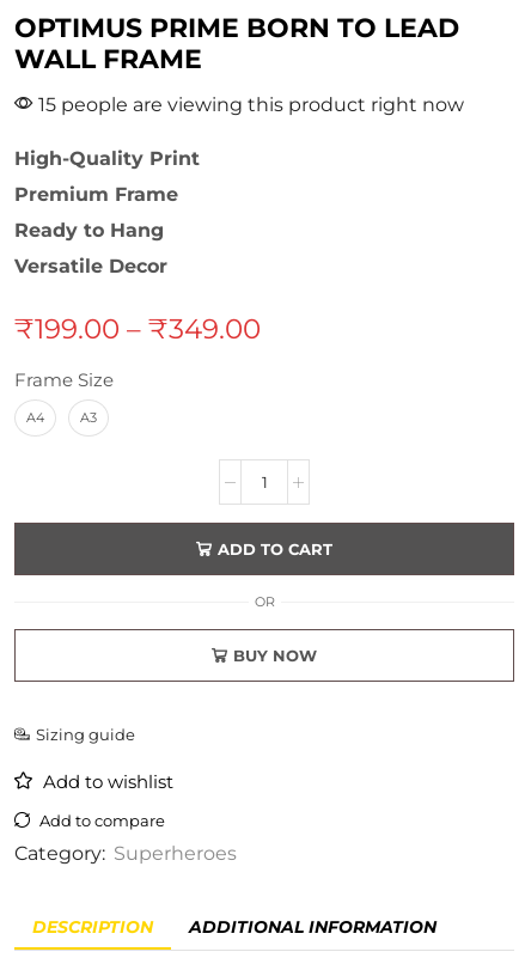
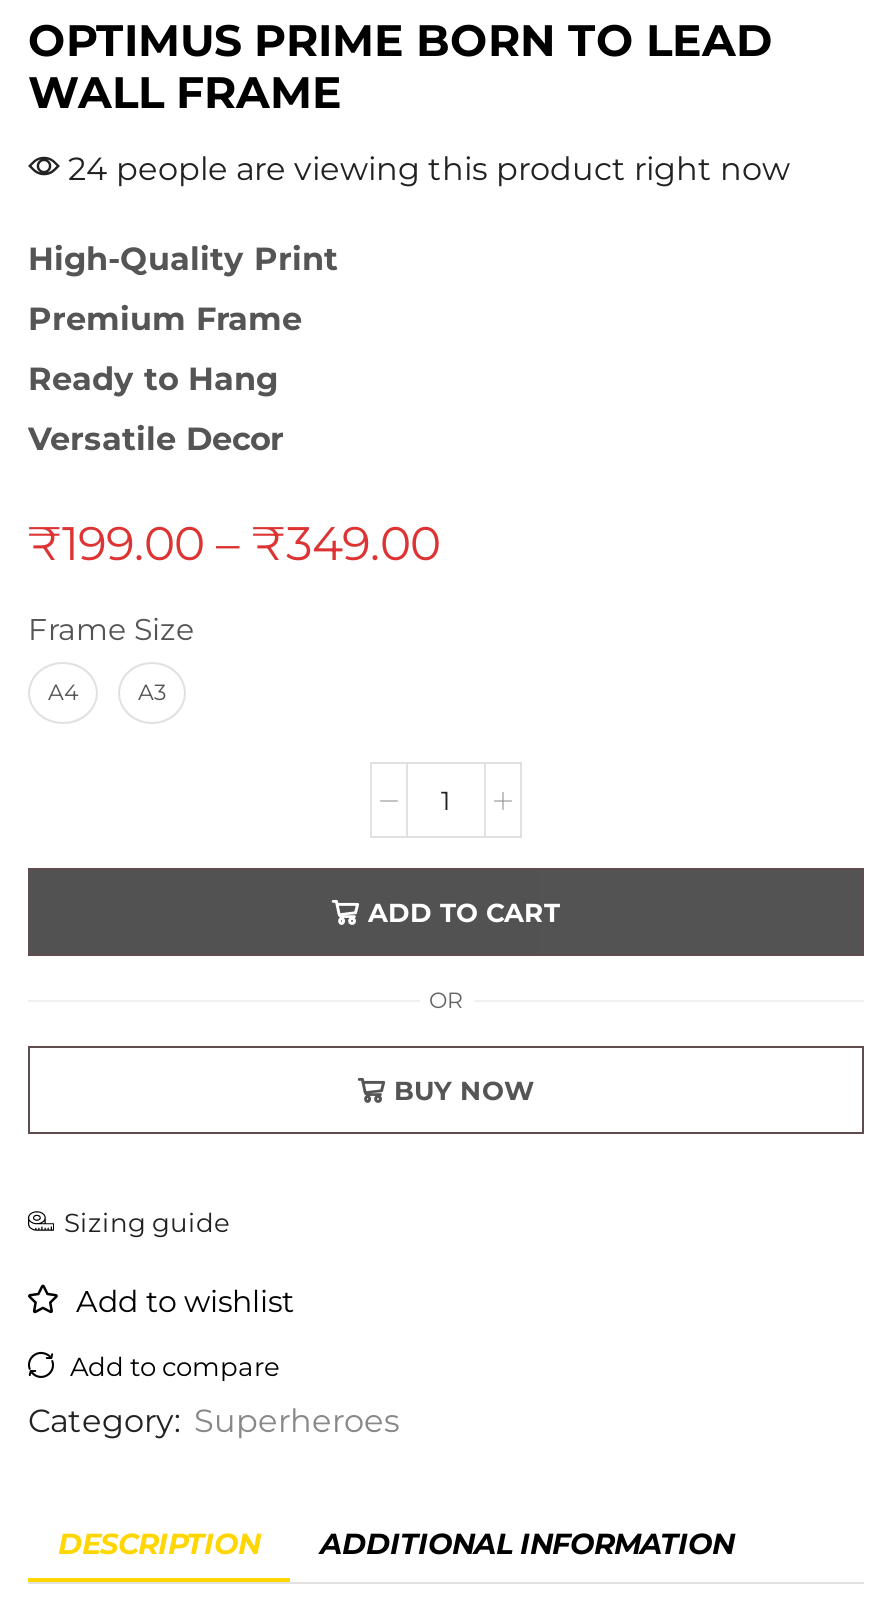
[33,94,464,117] 15 people are viewing this product right now -> [60,151,790,189] 24 people are viewing this product right now

